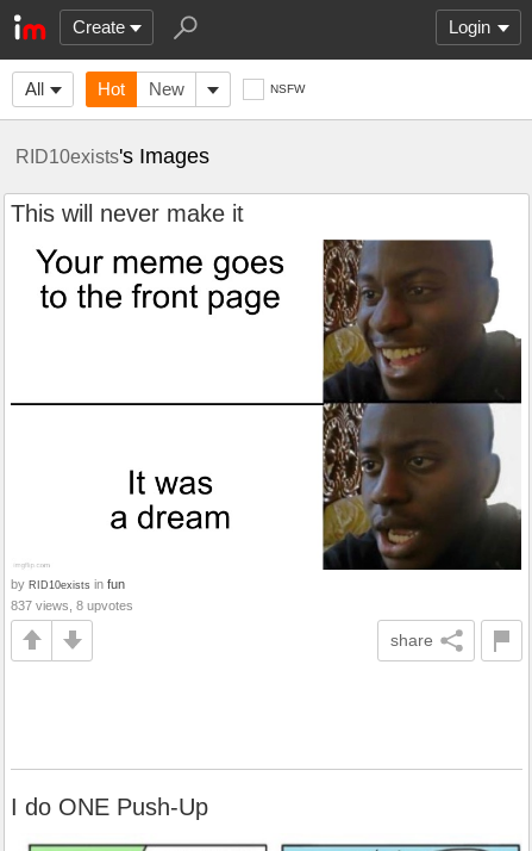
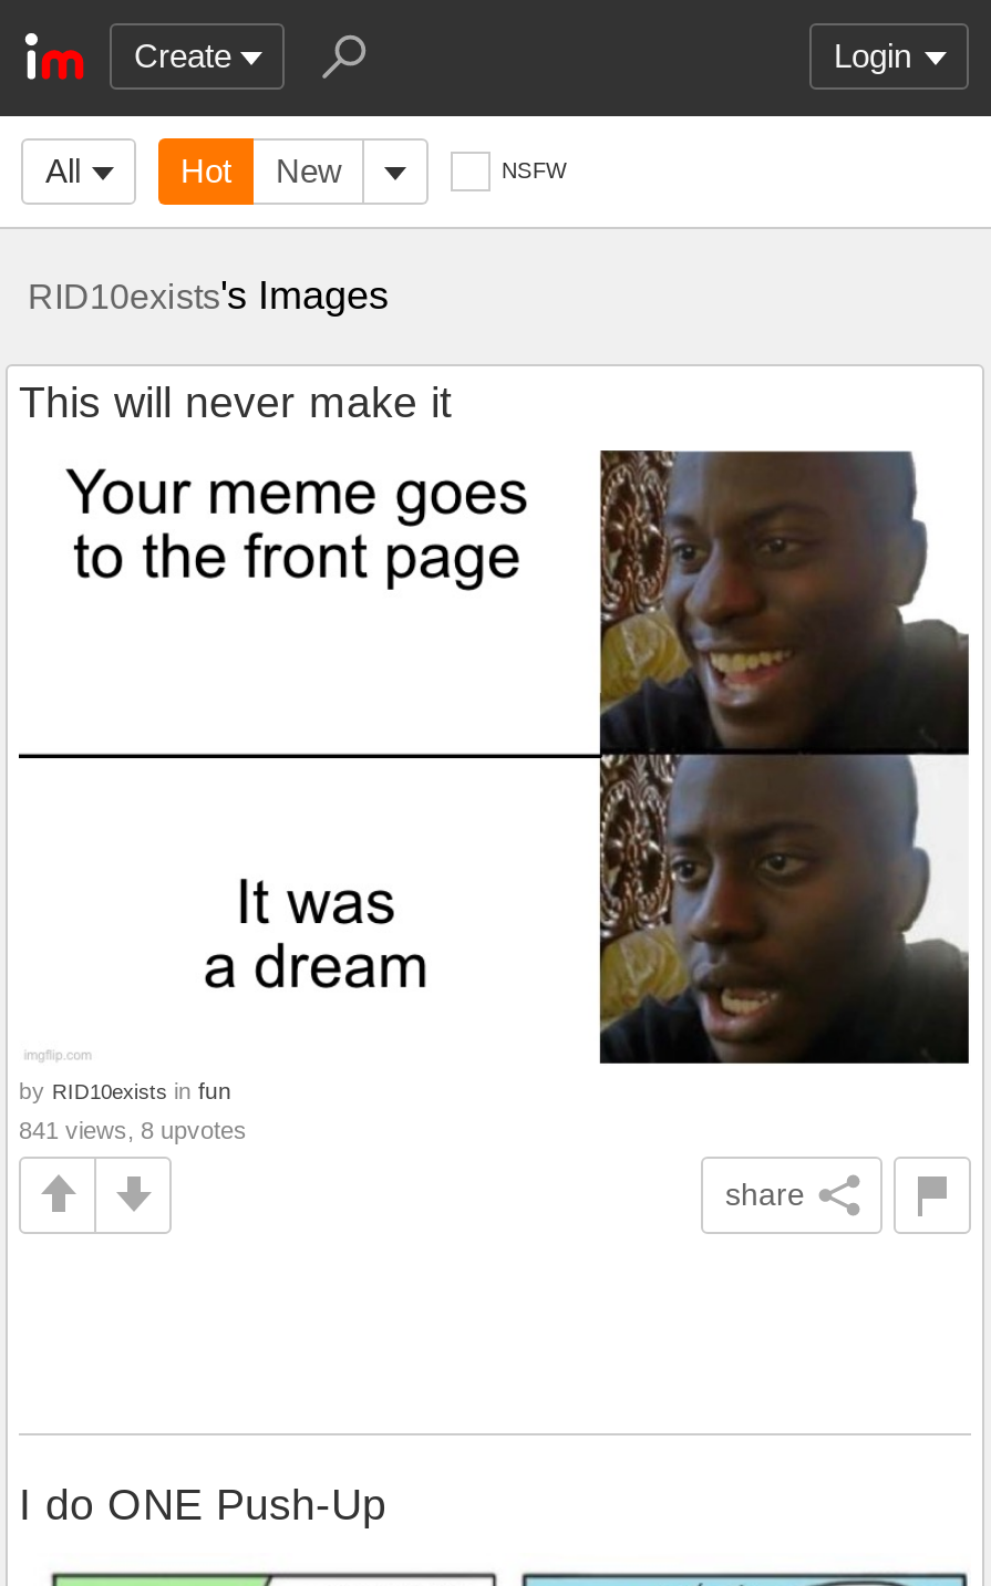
[11,598,133,612] 837 views, 8 upvotes -> [19,1116,247,1142] 841 views, 8 upvotes

